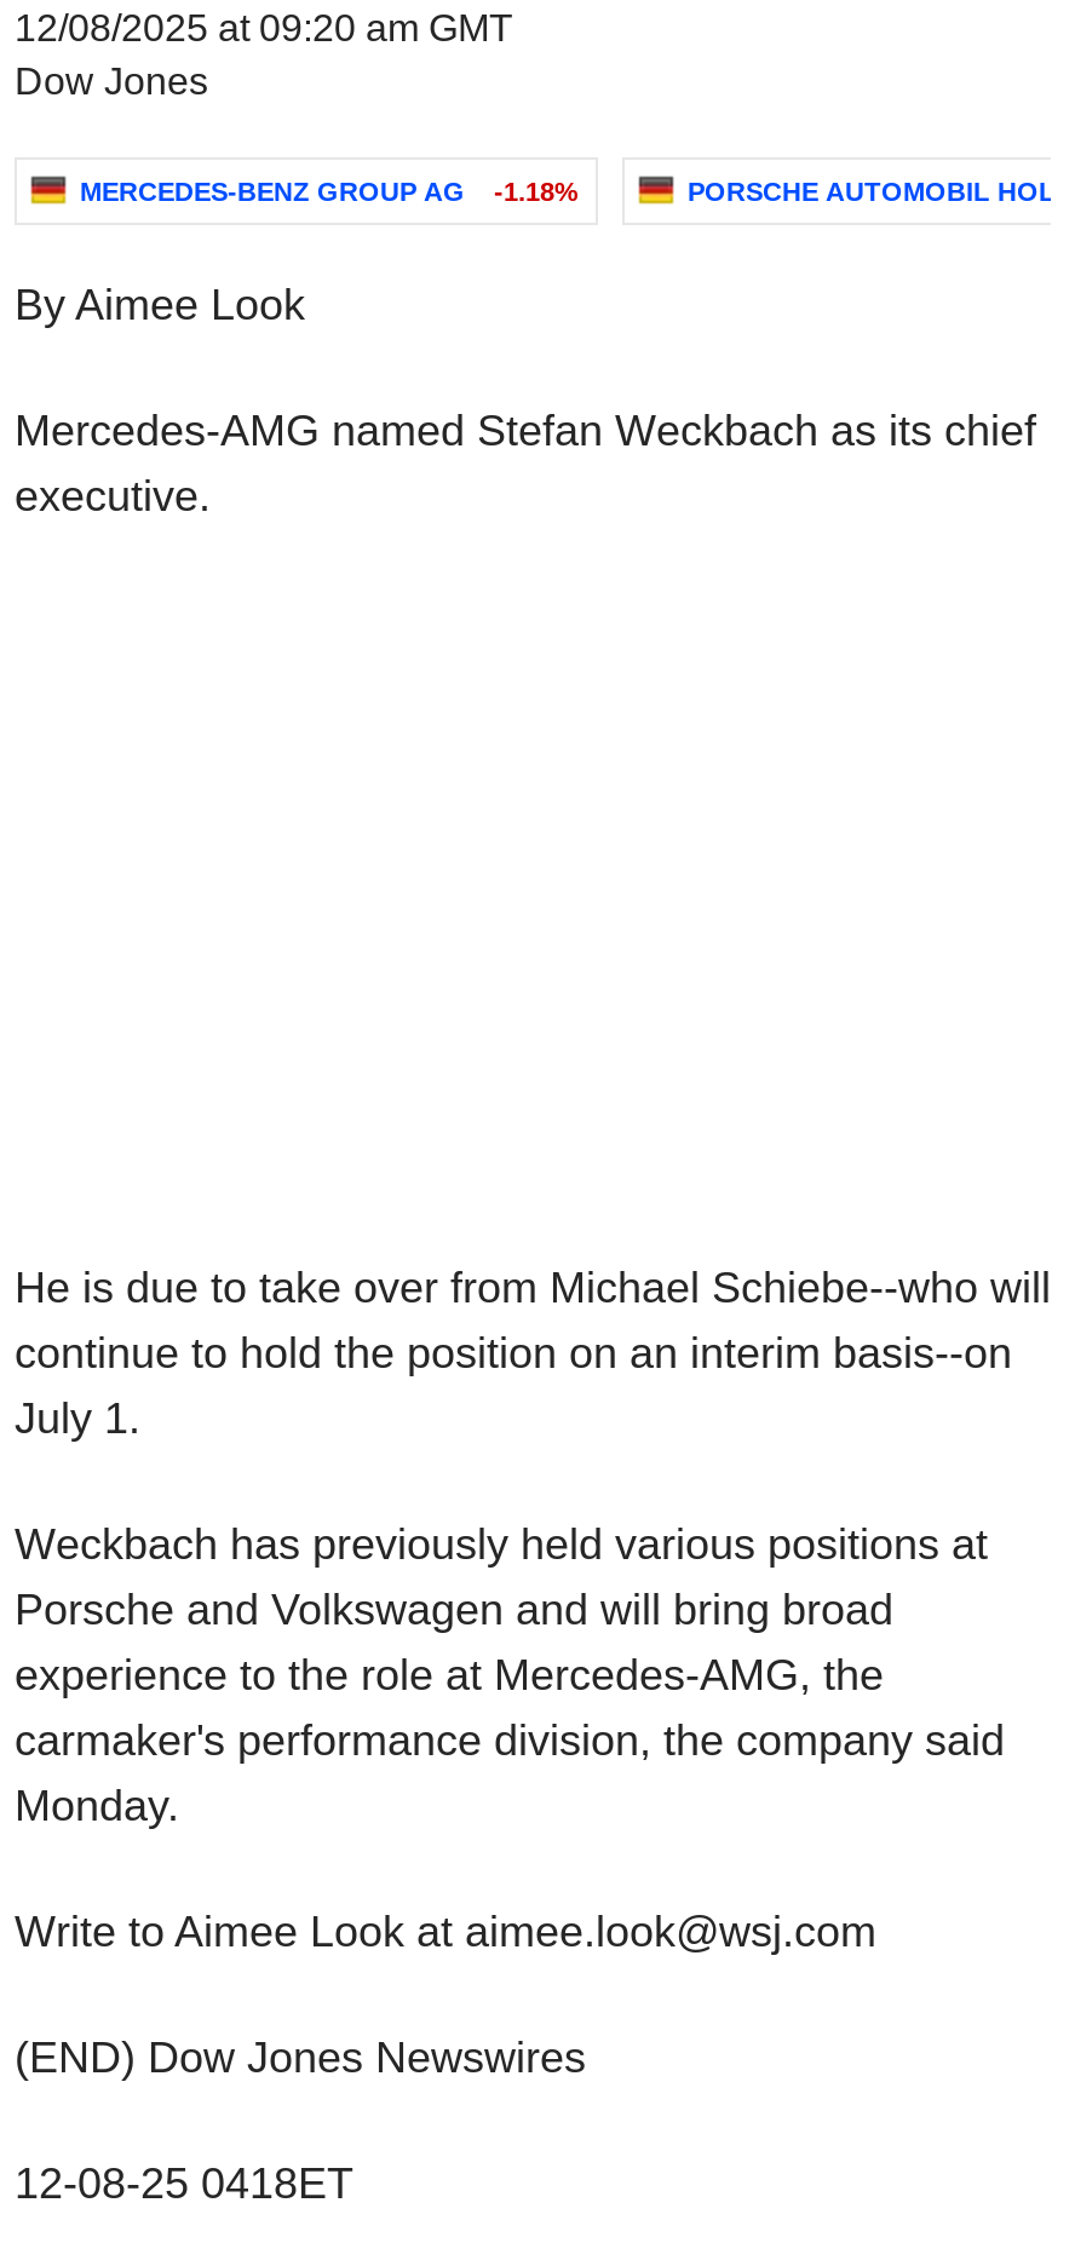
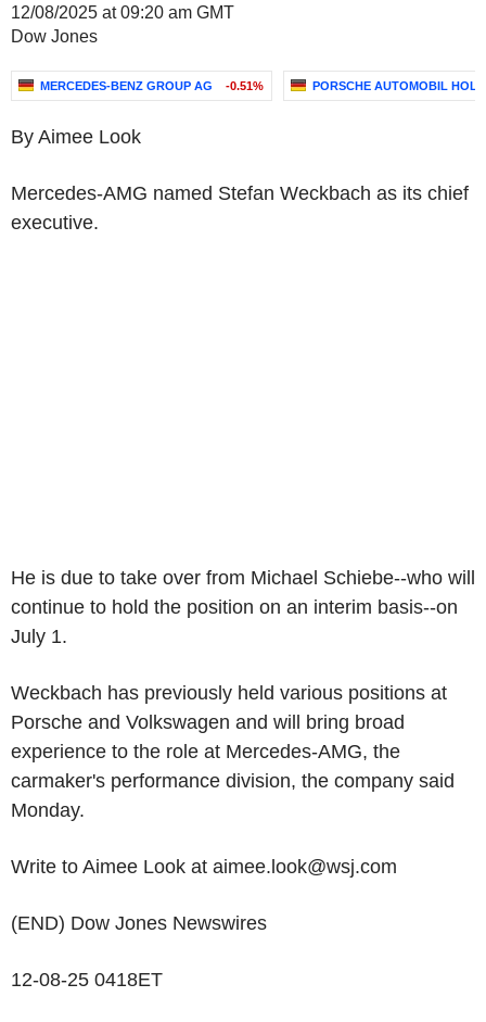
[80,177,579,206] MERCEDES-BENZ GROUP AG -1.18% -> [40,79,264,92] MERCEDES-BENZ GROUP AG -0.51%

